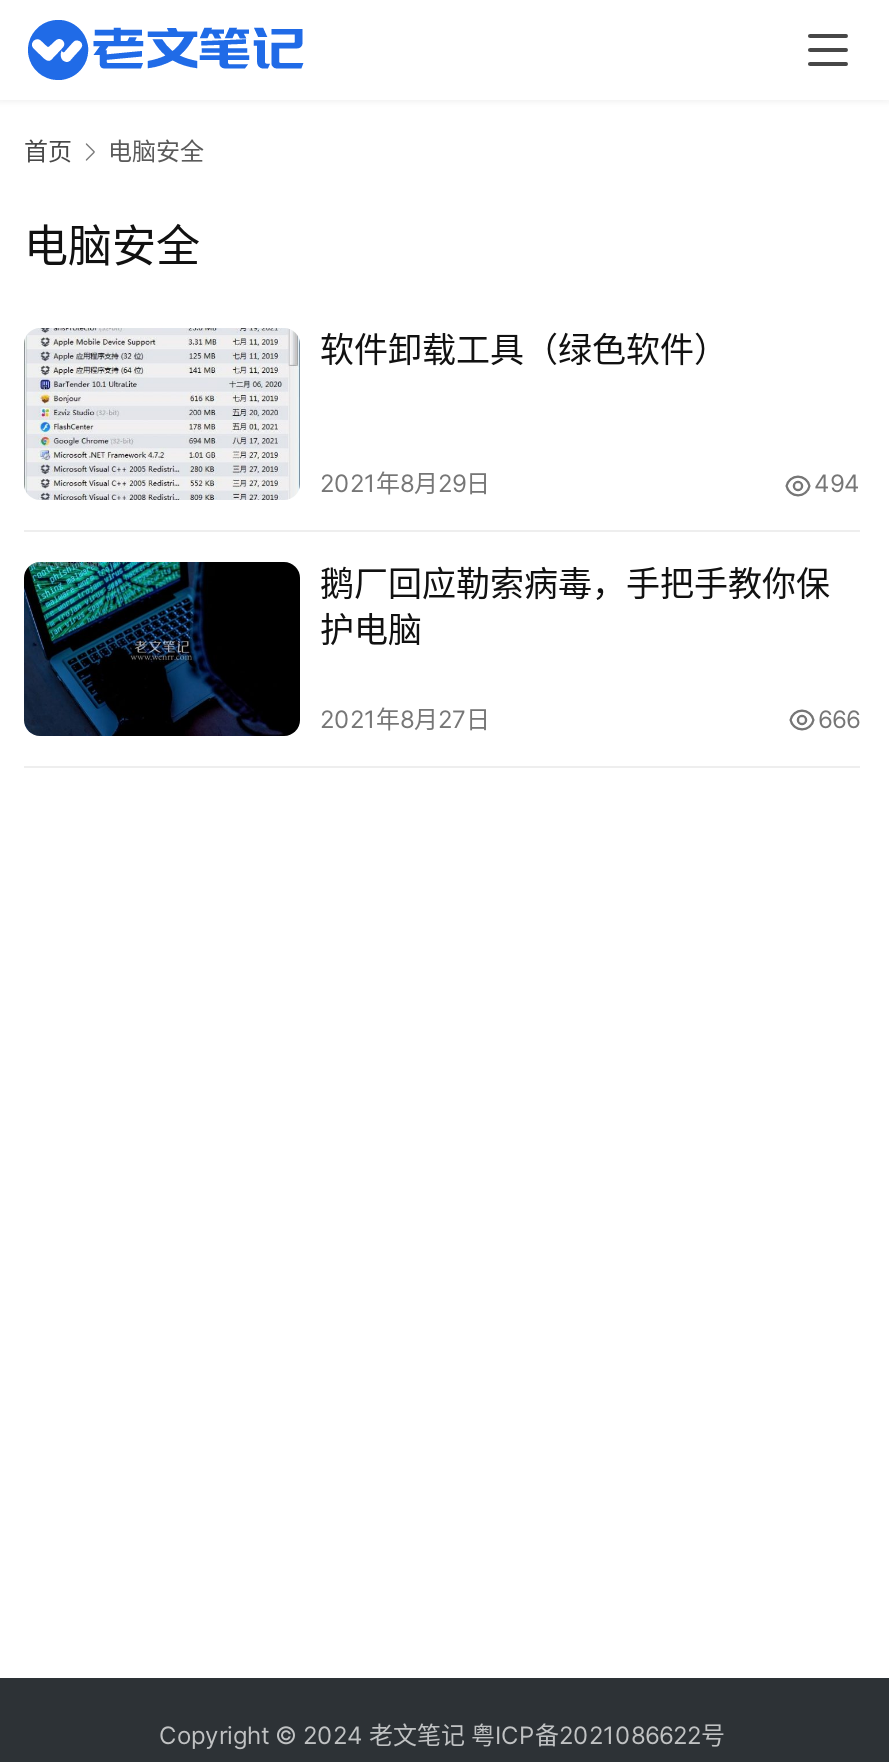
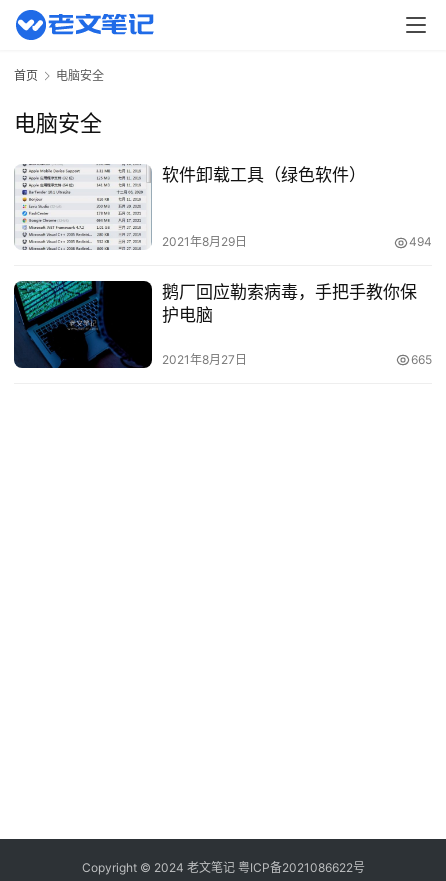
[818,703,860,733] 666 -> [411,352,432,367] 665

